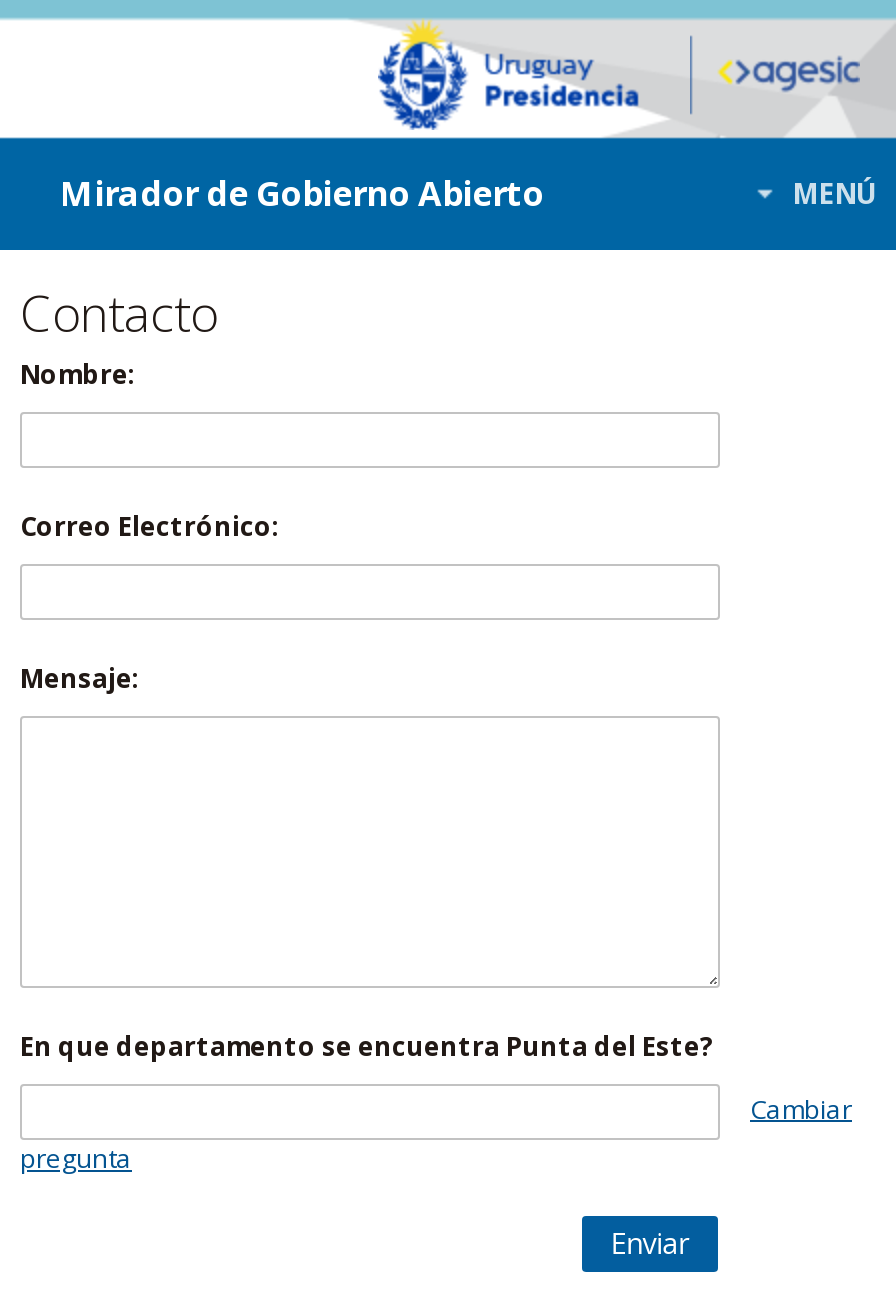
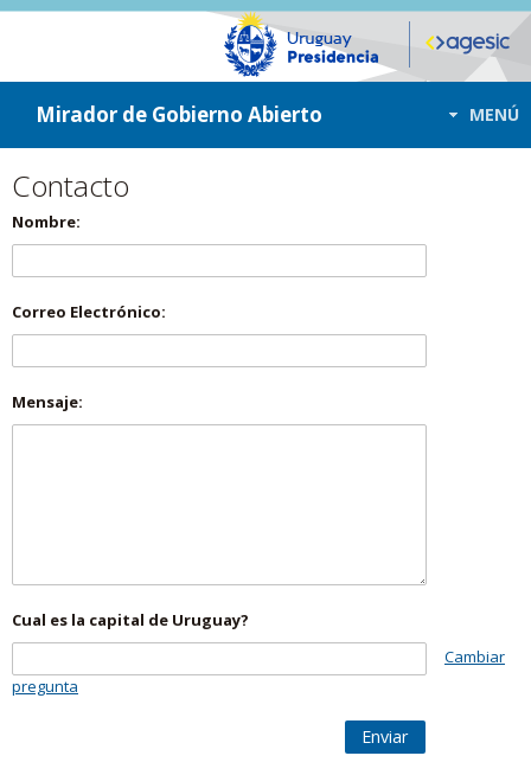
[20,1028,714,1064] En que departamento se encuentra Punta del Este? -> [12,609,249,630] Cual es la capital de Uruguay?

